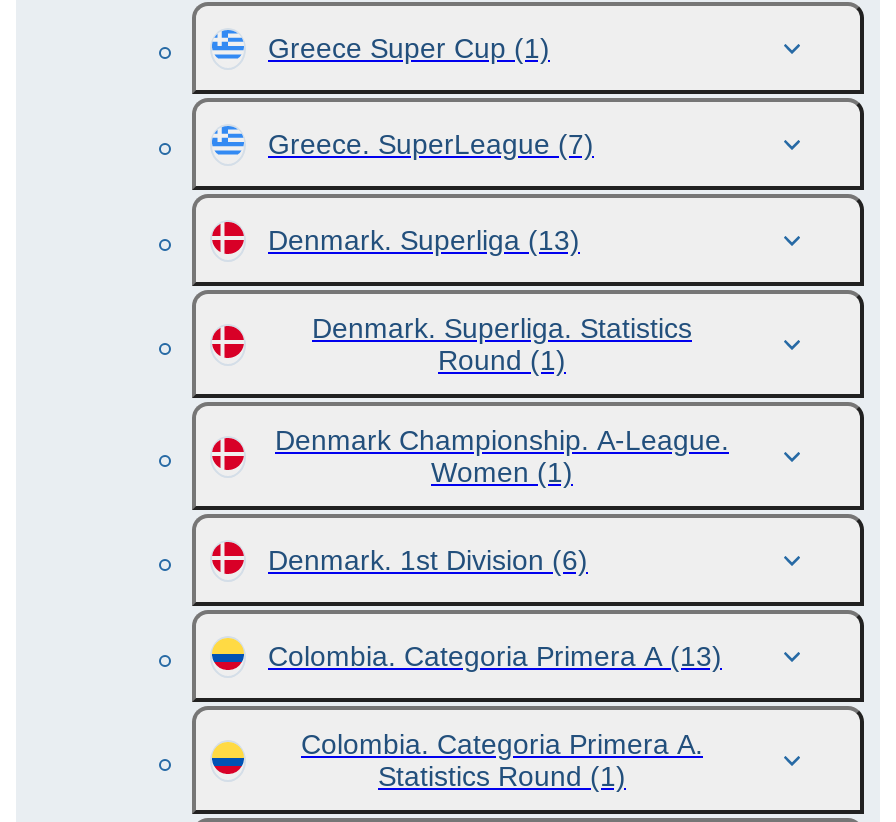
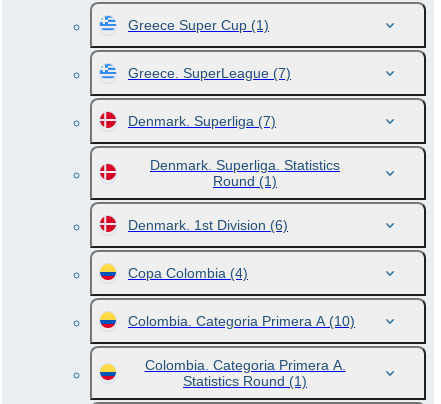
[268,224,580,256] Denmark. Superliga (13) -> [128,113,276,129] Denmark. Superliga (7)
[275,424,729,488] Denmark Championship. A-League. | Women (1) -> none
moved [268,544,588,576] -> [128,217,288,233]: Denmark. 1st Division (6)
[268,640,722,672] Colombia. Categoria Primera A (13) -> [128,265,355,329] Copa Colombia (4) | Colombia. Categoria Primera A (10)

